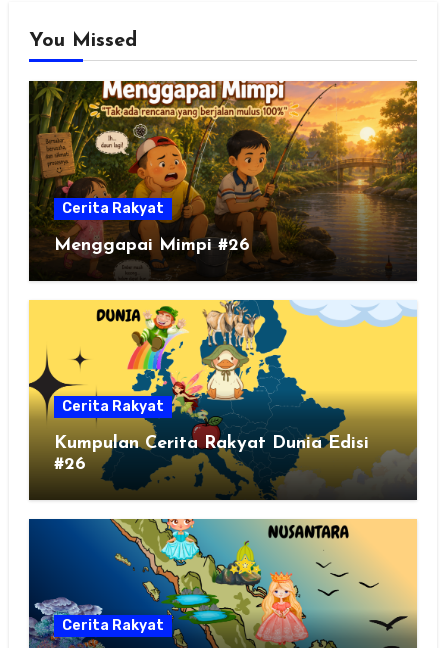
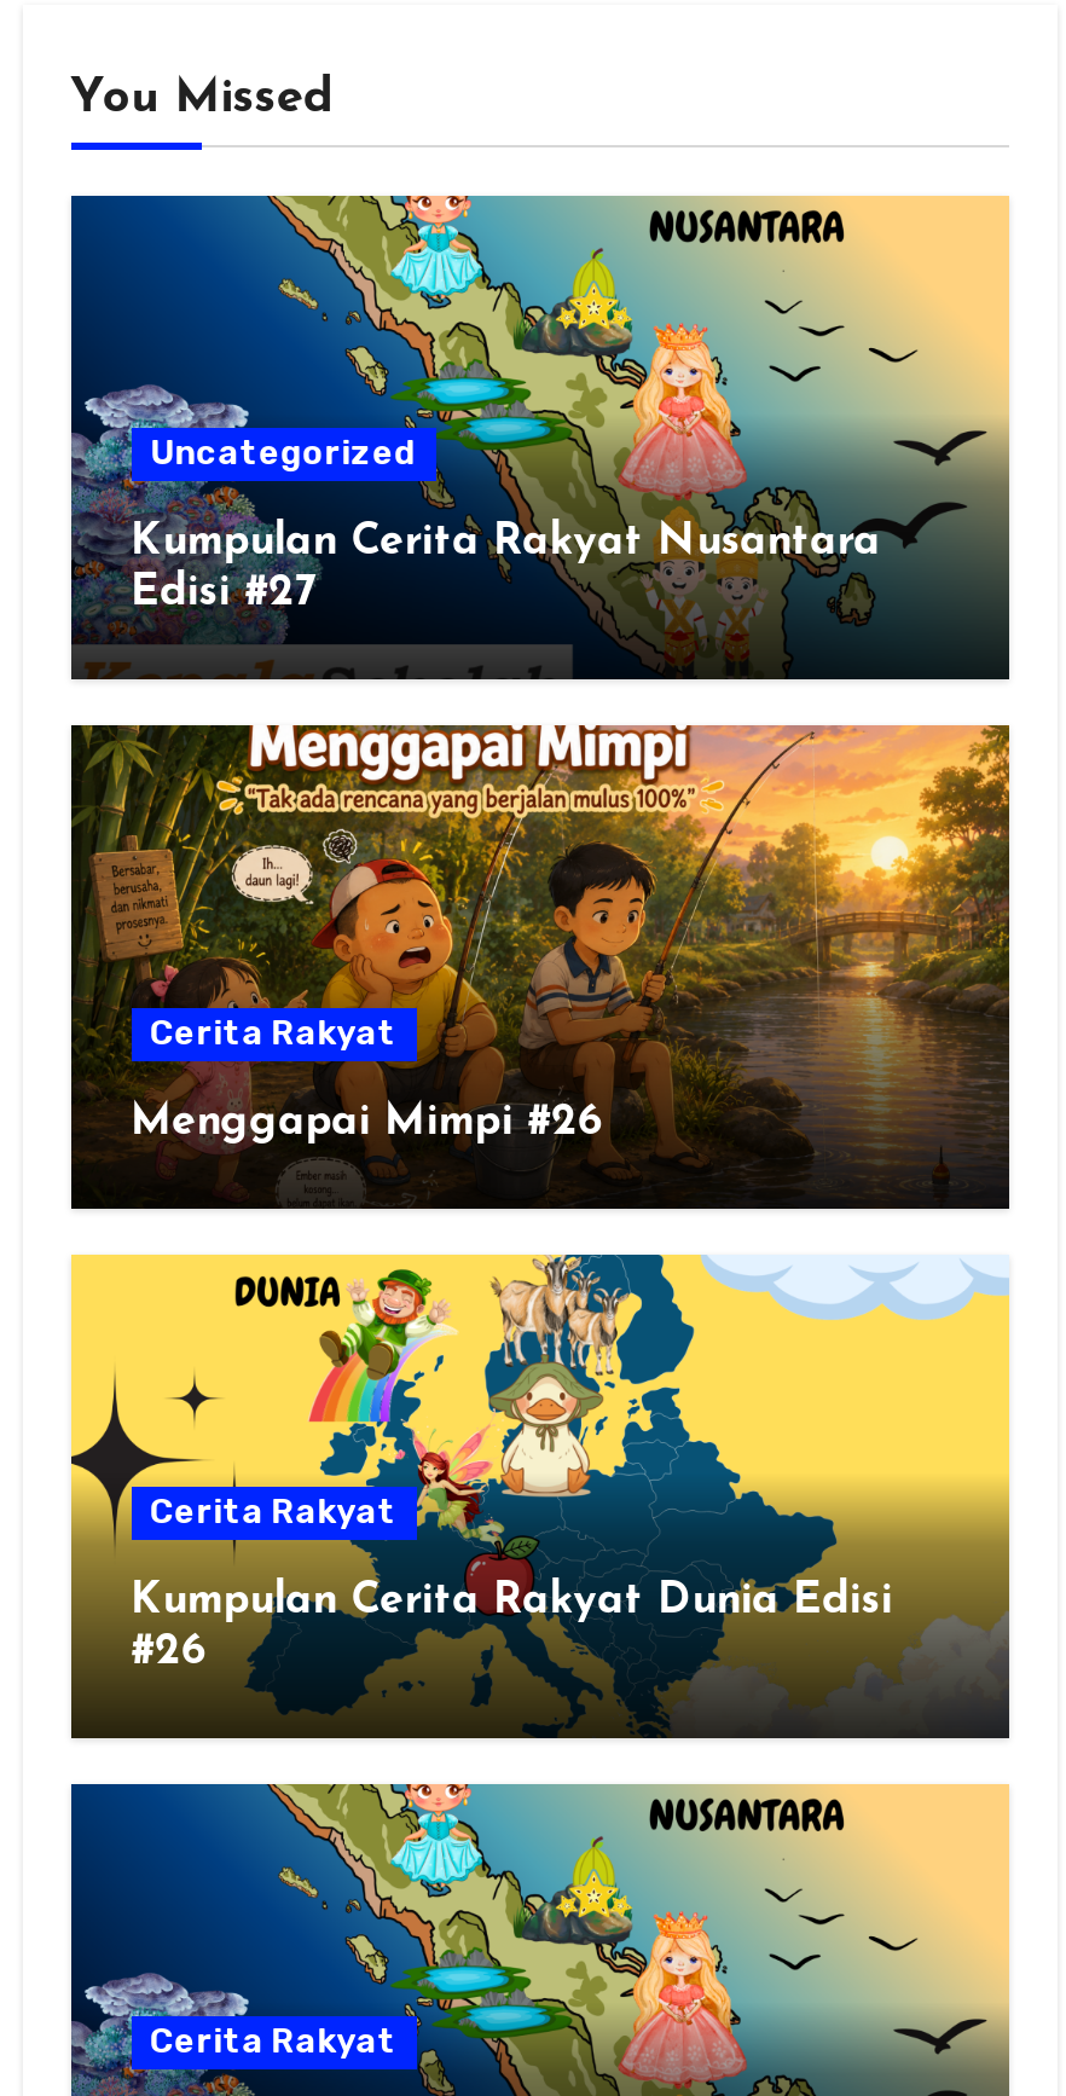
none -> [69,193,1009,677] [image] | Uncategorized | Kumpulan Cerita Rakyat Nusantara | Edisi #27

